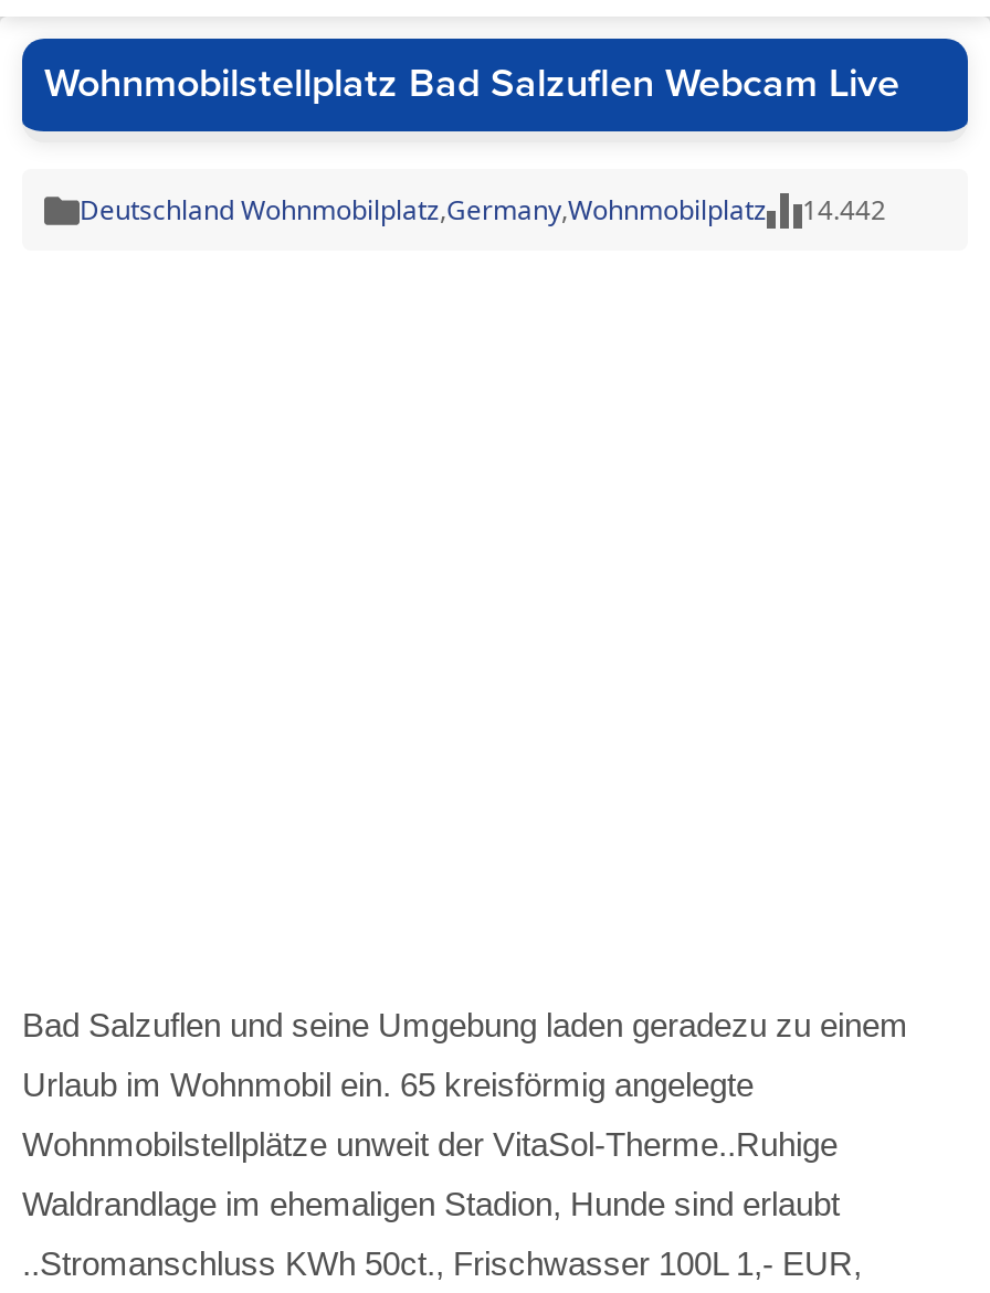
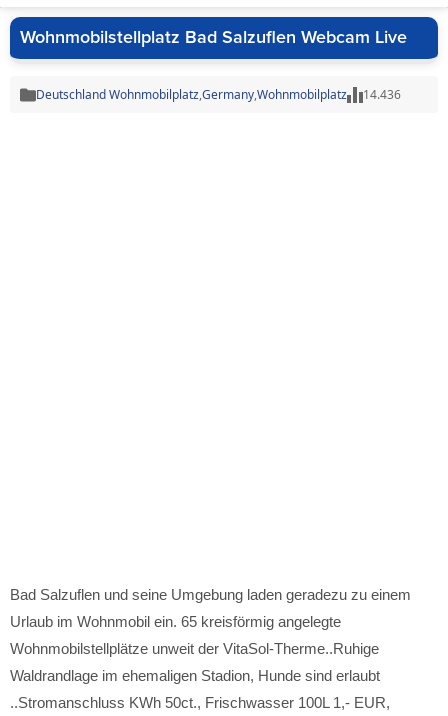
[80,191,886,229] Deutschland Wohnmobilplatz,Germany,Wohnmobilplatz 14.442 -> [36,86,401,103] Deutschland Wohnmobilplatz,Germany,Wohnmobilplatz 14.436

